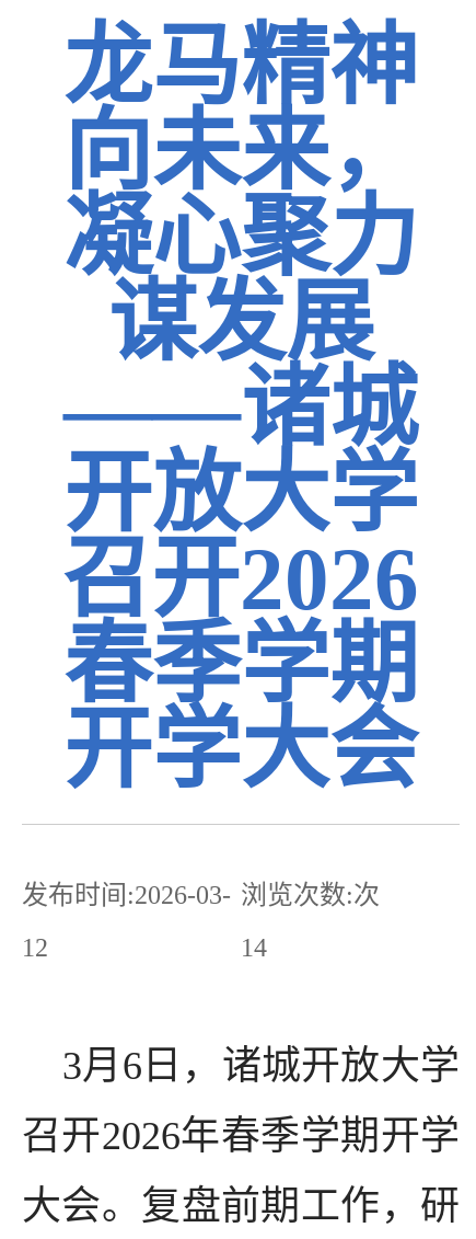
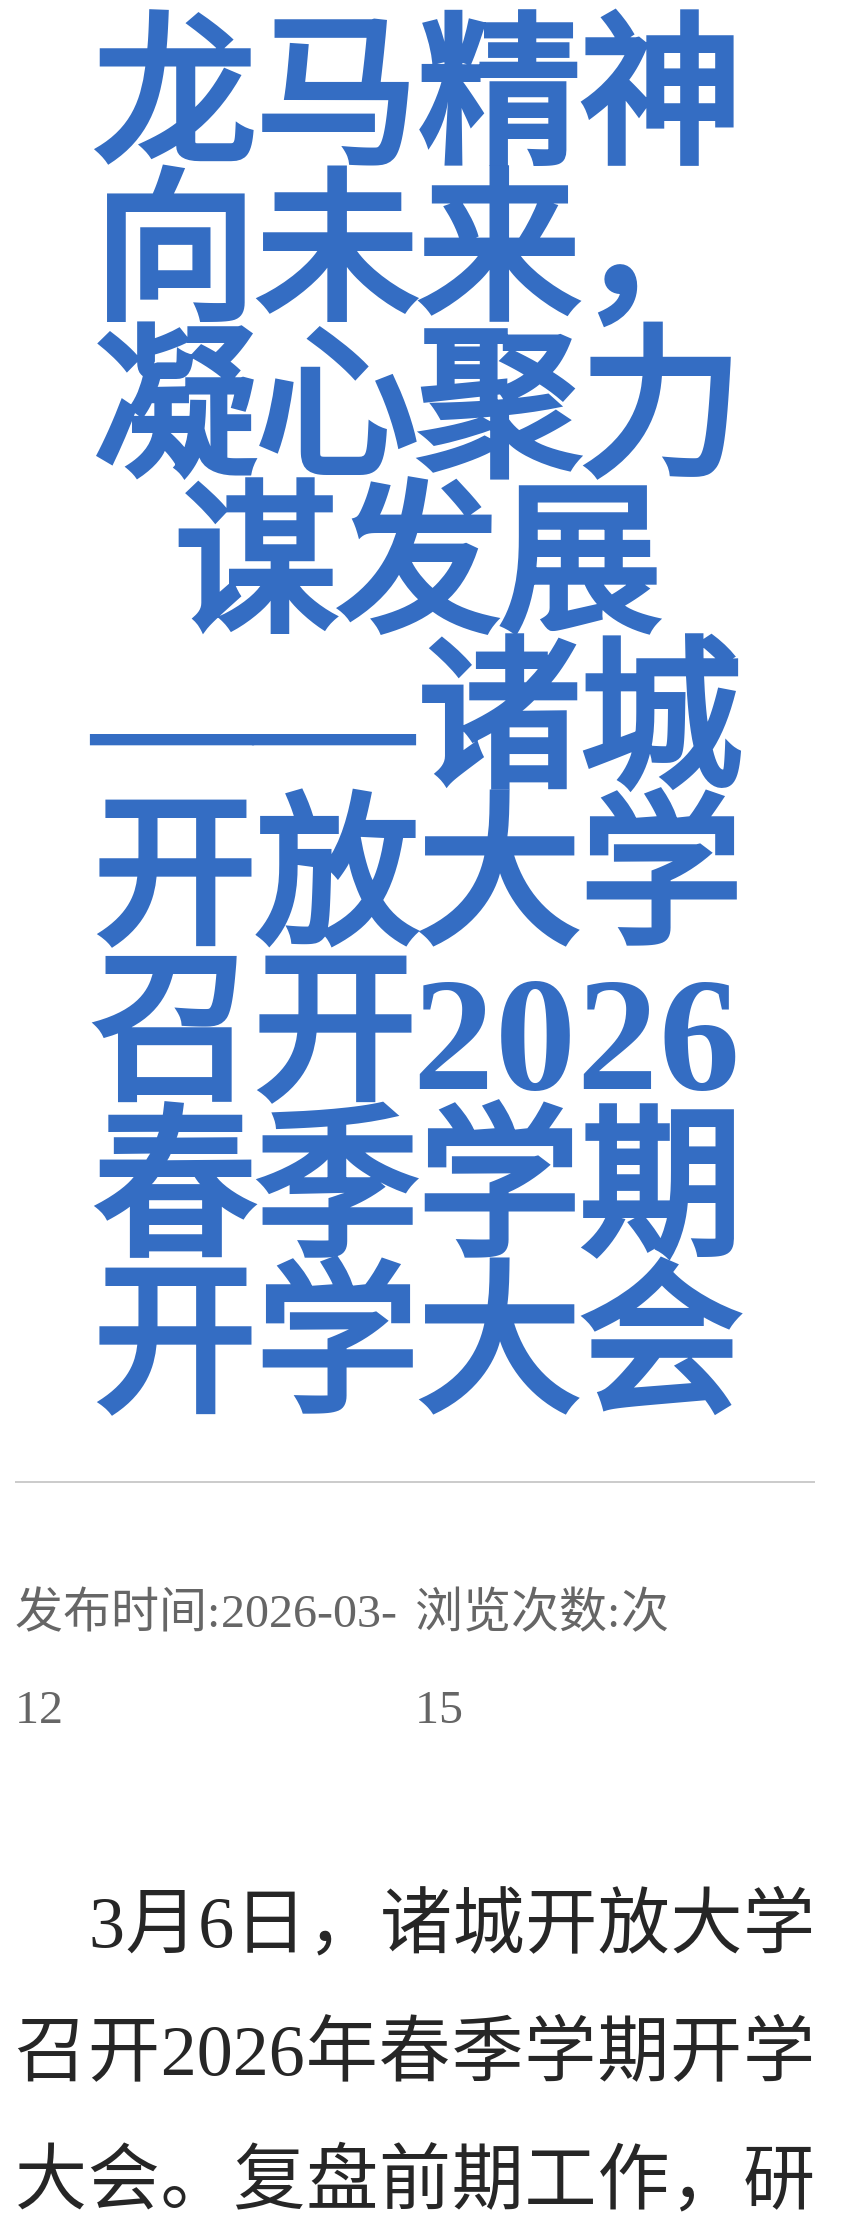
[241,933,267,962] 14 -> [415,1681,463,1733] 15

